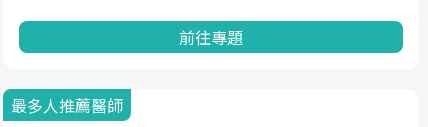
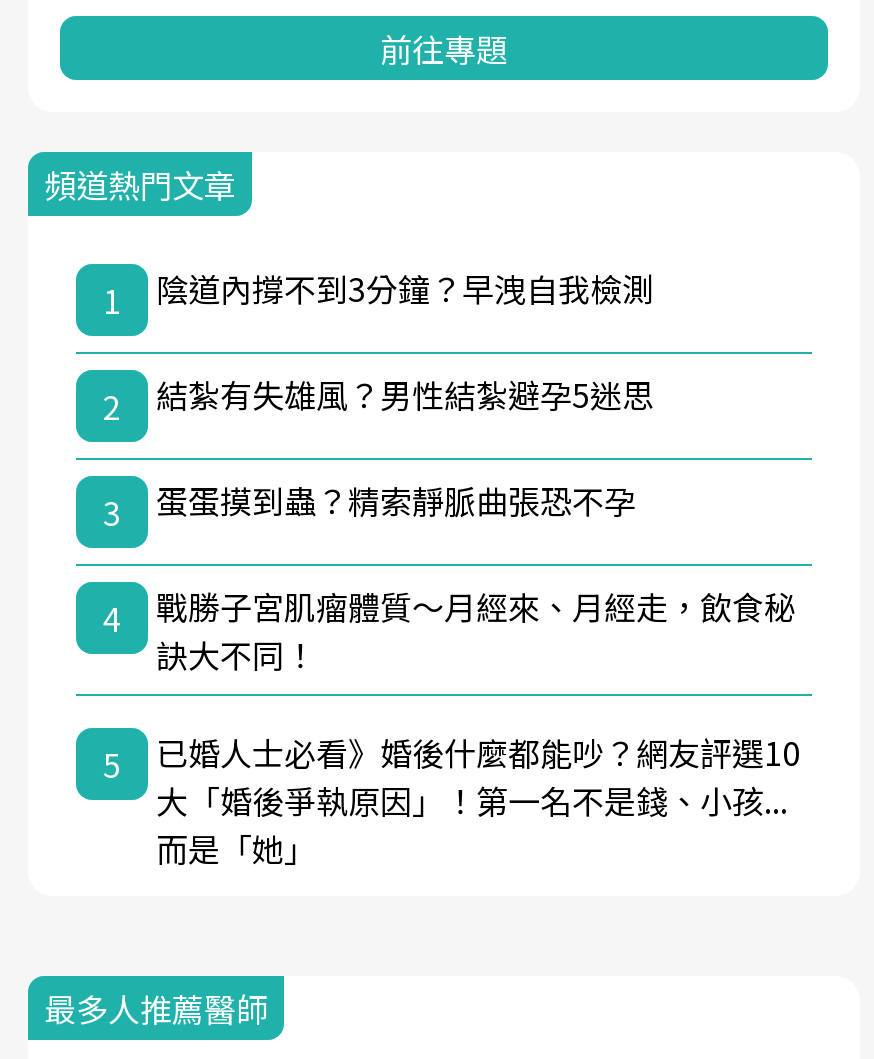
none -> [44,161,800,873] 頻道熱門文章 | 1 | 陰道內撐不到3分鐘？早洩自我檢測 | 2 | 結紮有失雄風？男性結紮避孕5迷思 | 3 | 蛋蛋摸到蟲？精索靜脈曲張恐不孕 | 4 | 戰勝子宮肌瘤體質～月經來、月經走，飲食秘 | 訣大不同！ | 5 | 已婚人士必看》婚後什麼都能吵？網友評選10 | 大「婚後爭執原因」！第一名不是錢、小孩... | 而是「她」

